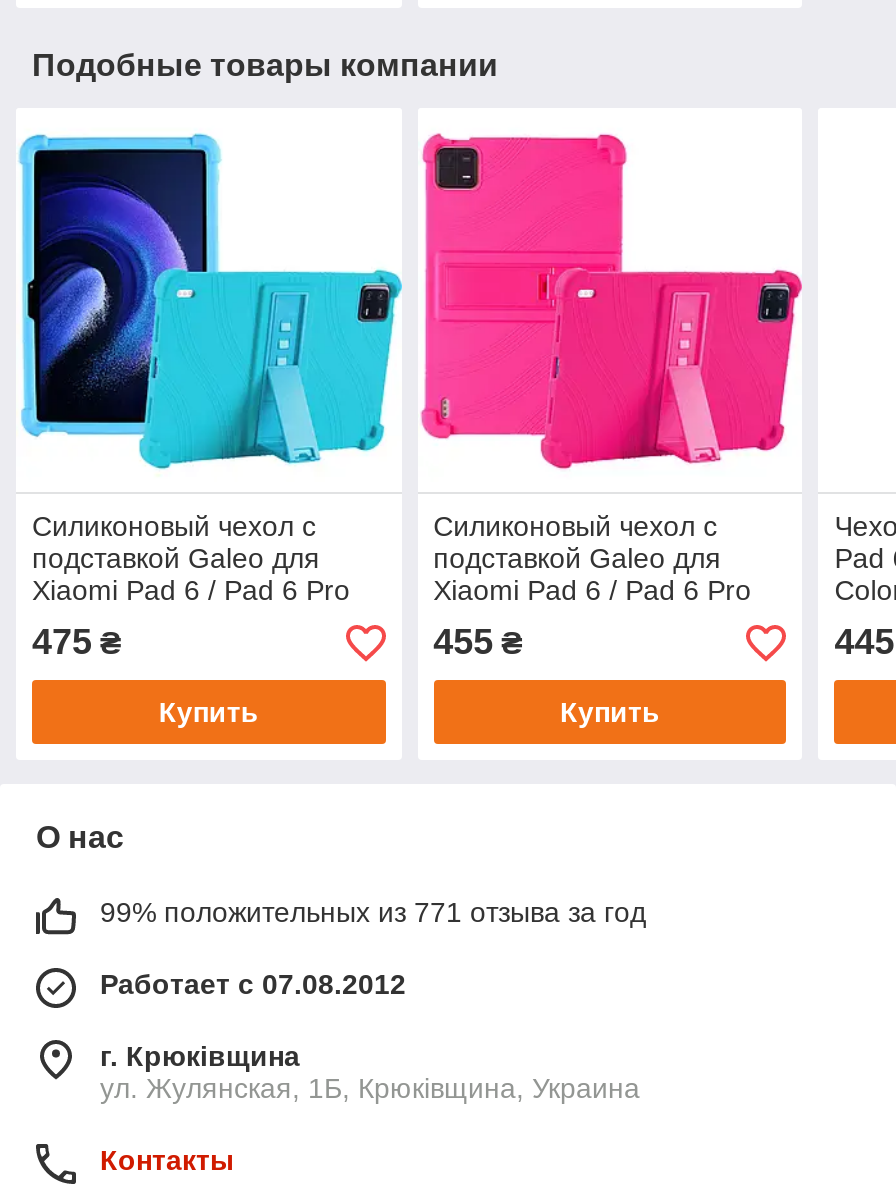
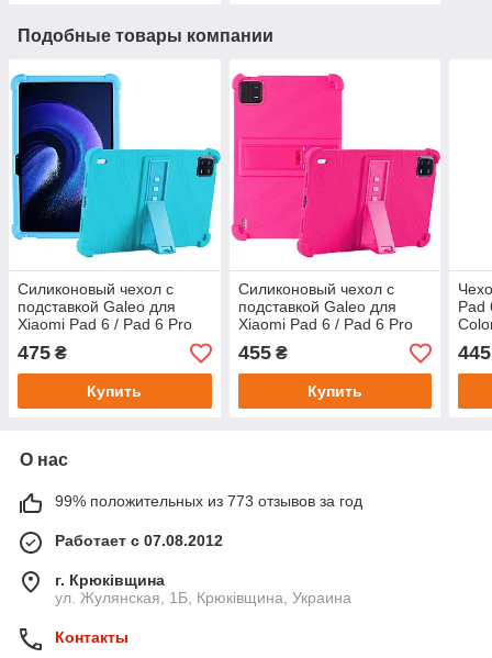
[100,897,646,929] 99% положительных из 771 отзыва за год -> [55,493,362,510] 99% положительных из 773 отзывов за год

